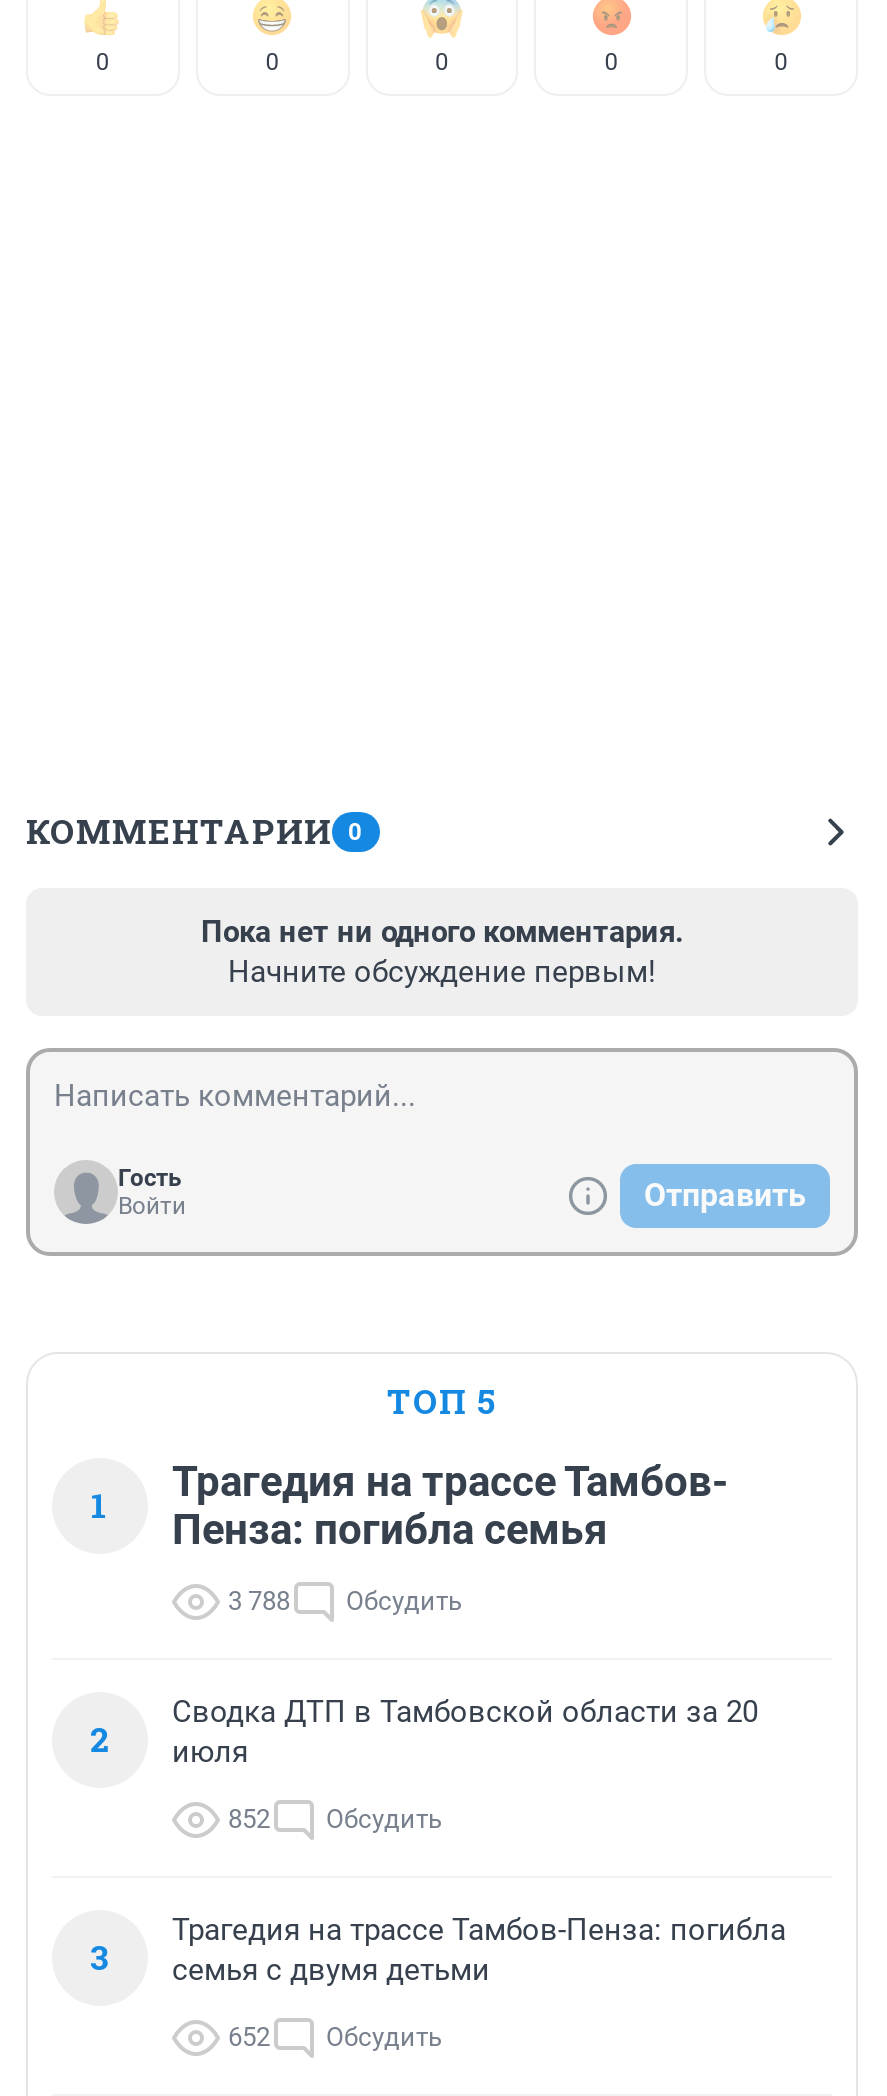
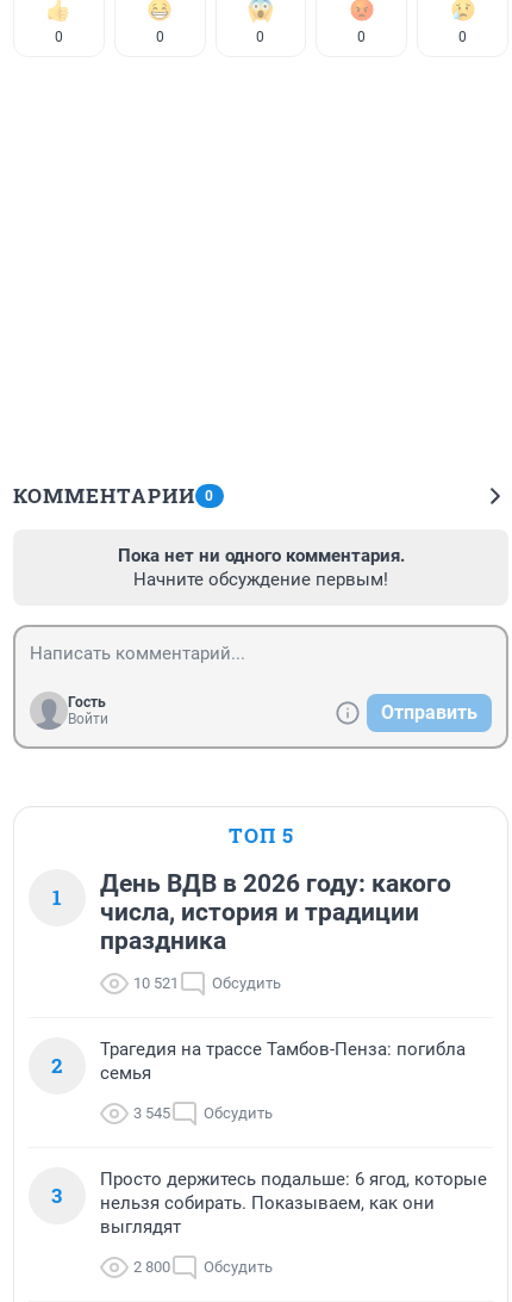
[172,1457,728,1553] Трагедия на трассе Тамбов- | Пенза: погибла семья -> [100,869,451,955] День ВДВ в 2026 году: какого | числа, история и традиции | праздника
[228,1585,462,1615] 3 788 Обсудить -> [133,974,281,992] 10 521 Обсудить
[172,1693,758,1769] Сводка ДТП в Тамбовской области за 20 | июля -> [100,1062,151,1083] семья
[228,1803,442,1833] 852 Обсудить -> [133,1104,273,1122] 3 545 Обсудить
moved [172,1911,786,1947] -> [100,1038,466,1060]: Трагедия на трассе Тамбов-Пенза: погибла
[172,1951,490,1987] семья с двумя детьми -> [100,1168,487,1237] Просто держитесь подальше: 6 ягод, которые | нельзя собирать. Показываем, как они | выглядят
[228,2021,442,2051] 652 Обсудить -> [133,1258,273,1275] 2 800 Обсудить

